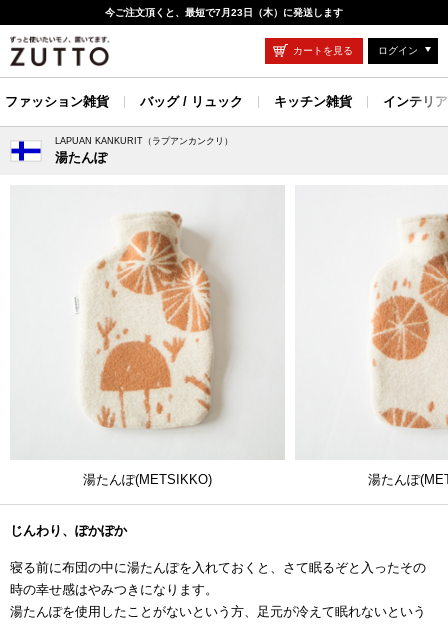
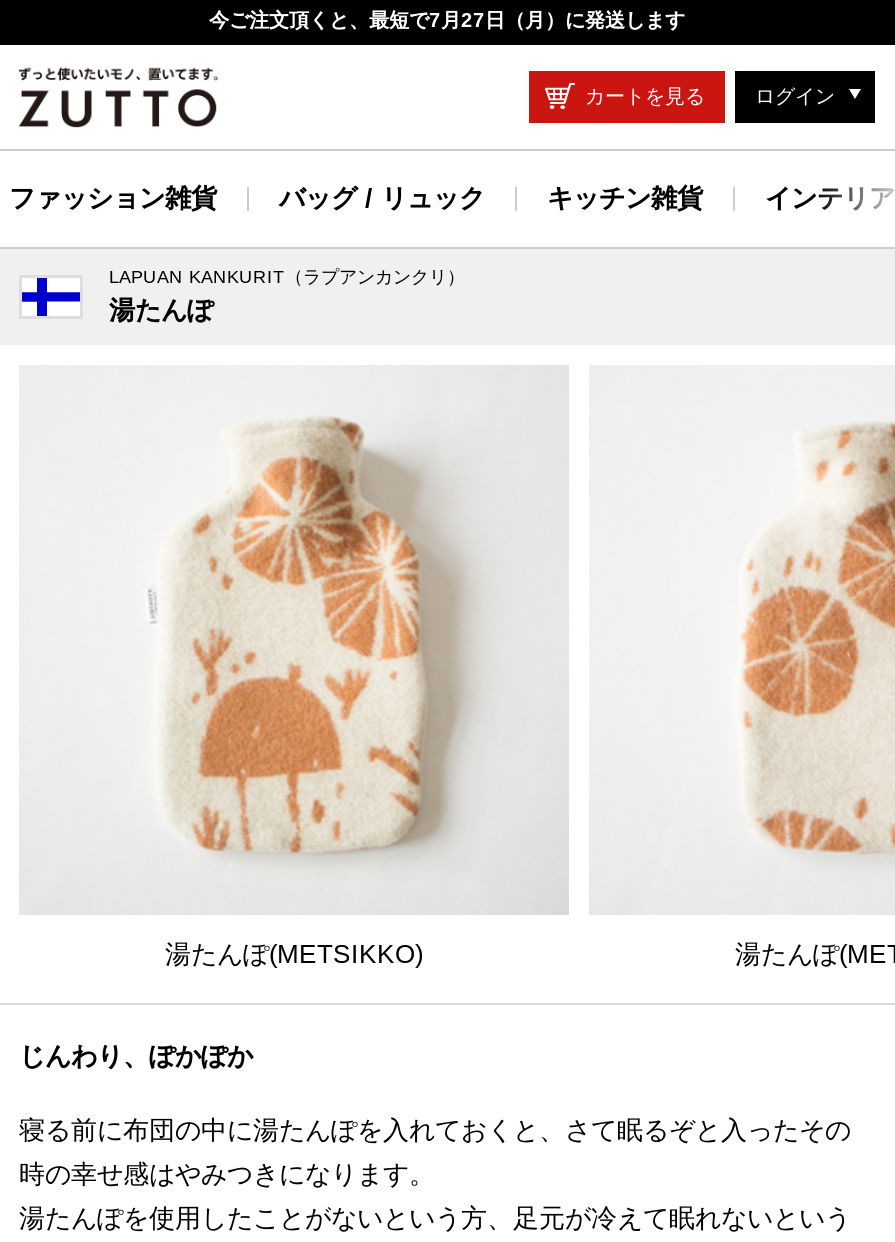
[105,7,343,18] 今ご注文頂くと、最短で7月23日（木）に発送します -> [209,9,685,31] 今ご注文頂くと、最短で7月27日（月）に発送します

